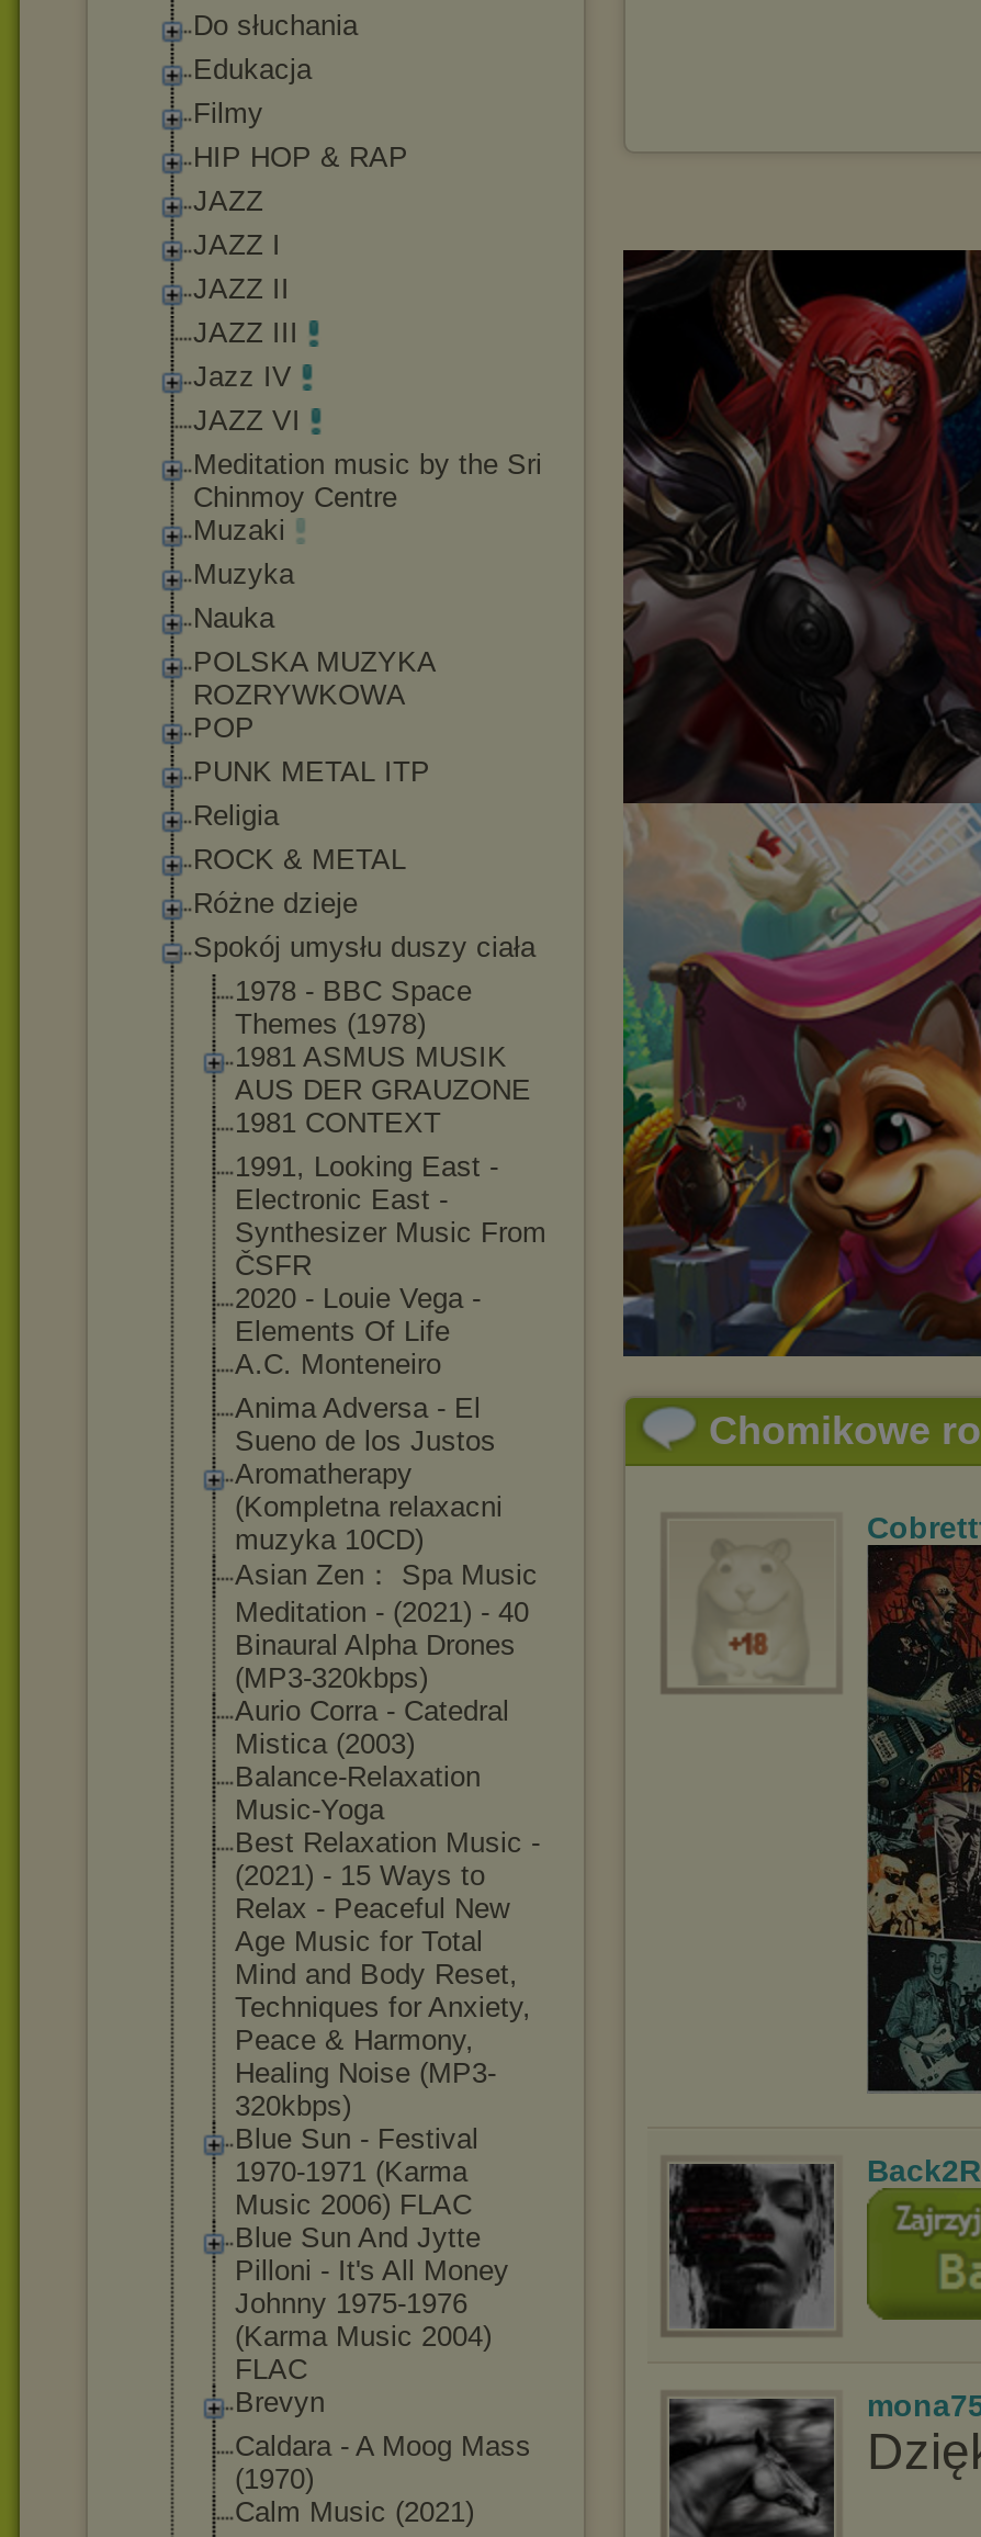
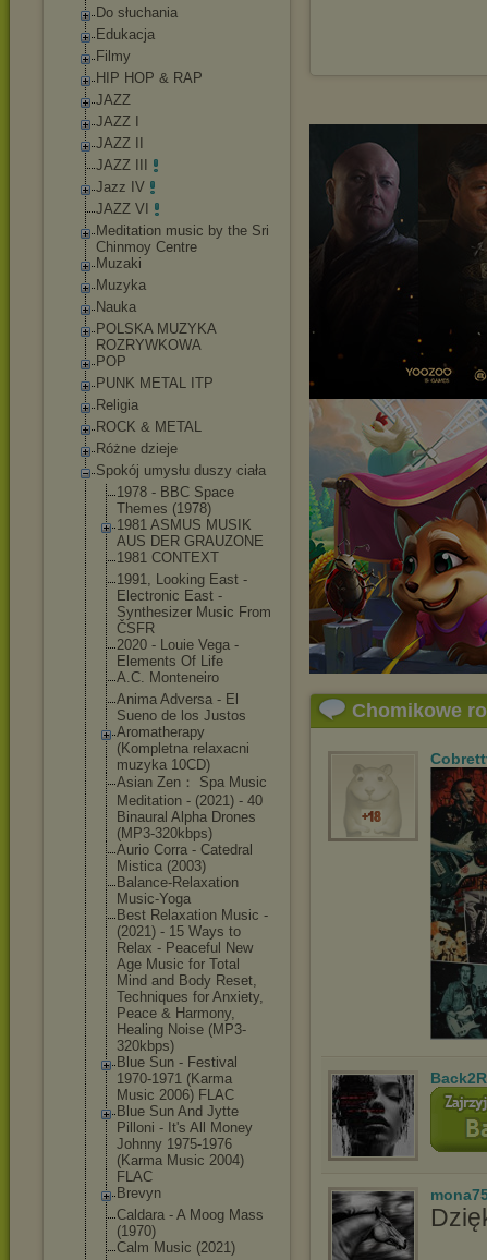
[621,250,974,803] [image] -> [309,124,484,400] [image]

